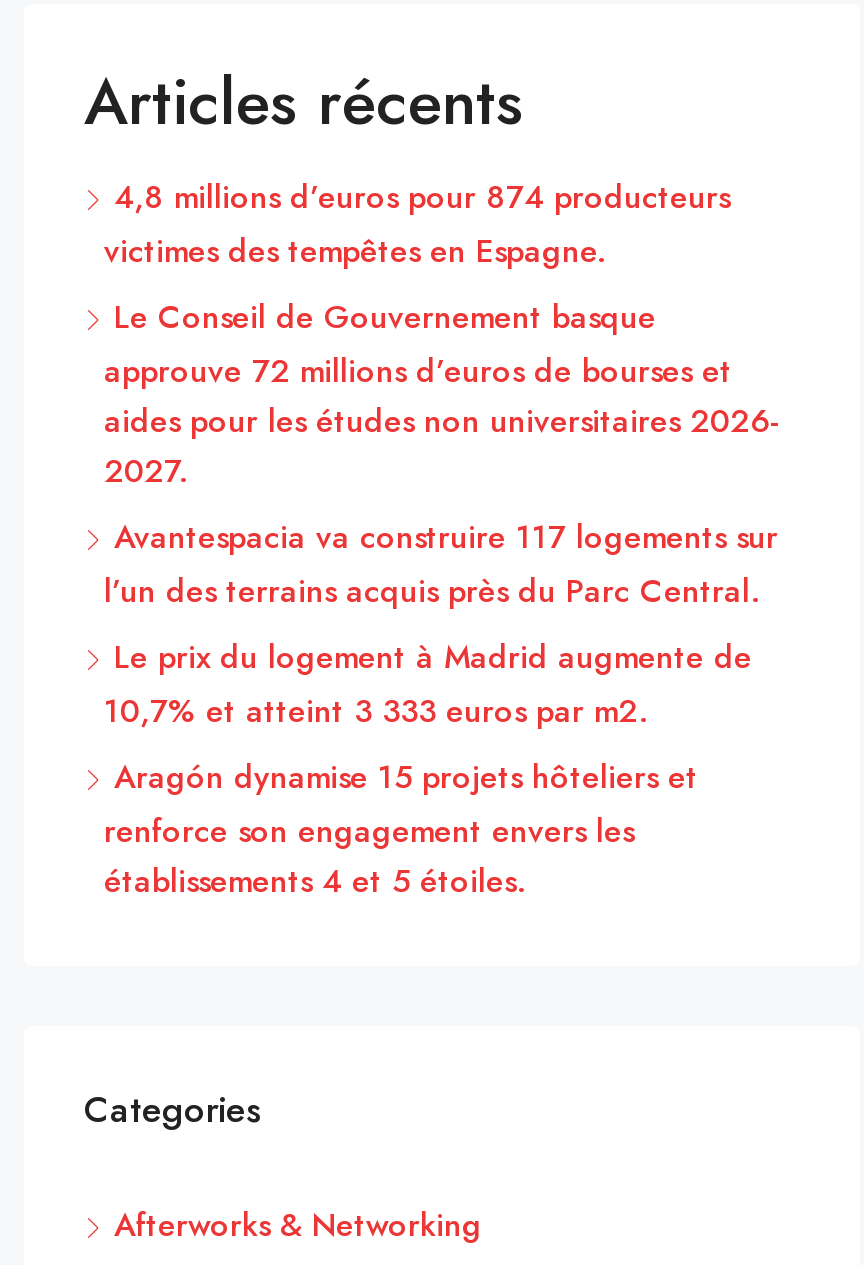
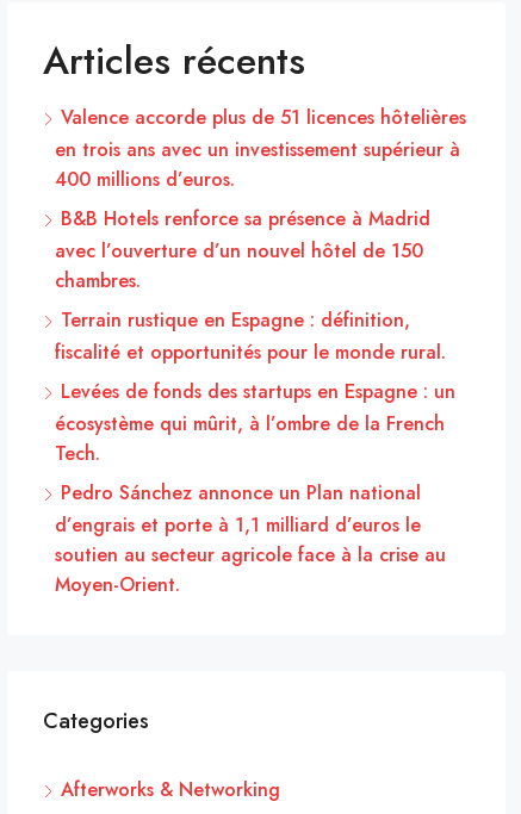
[104,174,780,904] 4,8 millions d’euros pour 874 producteurs | victimes des tempêtes en Espagne. | Le Conseil de Gouvernement basque | approuve 72 millions d’euros de bourses et | aides pour les études non universitaires 2026- | 2027. | Avantespacia va construire 117 logements sur | l’un des terrains acquis près du Parc Central. | Le prix du logement à Madrid augmente de | 10,7% et atteint 3 333 euros par m2. | Aragón dynamise 15 projets hôteliers et | renforce son engagement envers les | établissements 4 et 5 étoiles. -> [55,104,466,599] Valence accorde plus de 51 licences hôtelières | en trois ans avec un investissement supérieur à | 400 millions d’euros. | B&B Hotels renforce sa présence à Madrid | avec l’ouverture d’un nouvel hôtel de 150 | chambres. | Terrain rustique en Espagne : définition, | fiscalité et opportunités pour le monde rural. | Levées de fonds des startups en Espagne : un | écosystème qui mûrit, à l’ombre de la French | Tech. | Pedro Sánchez annonce un Plan national | d’engrais et porte à 1,1 milliard d’euros le | soutien au secteur agricole face à la crise au | Moyen-Orient.

